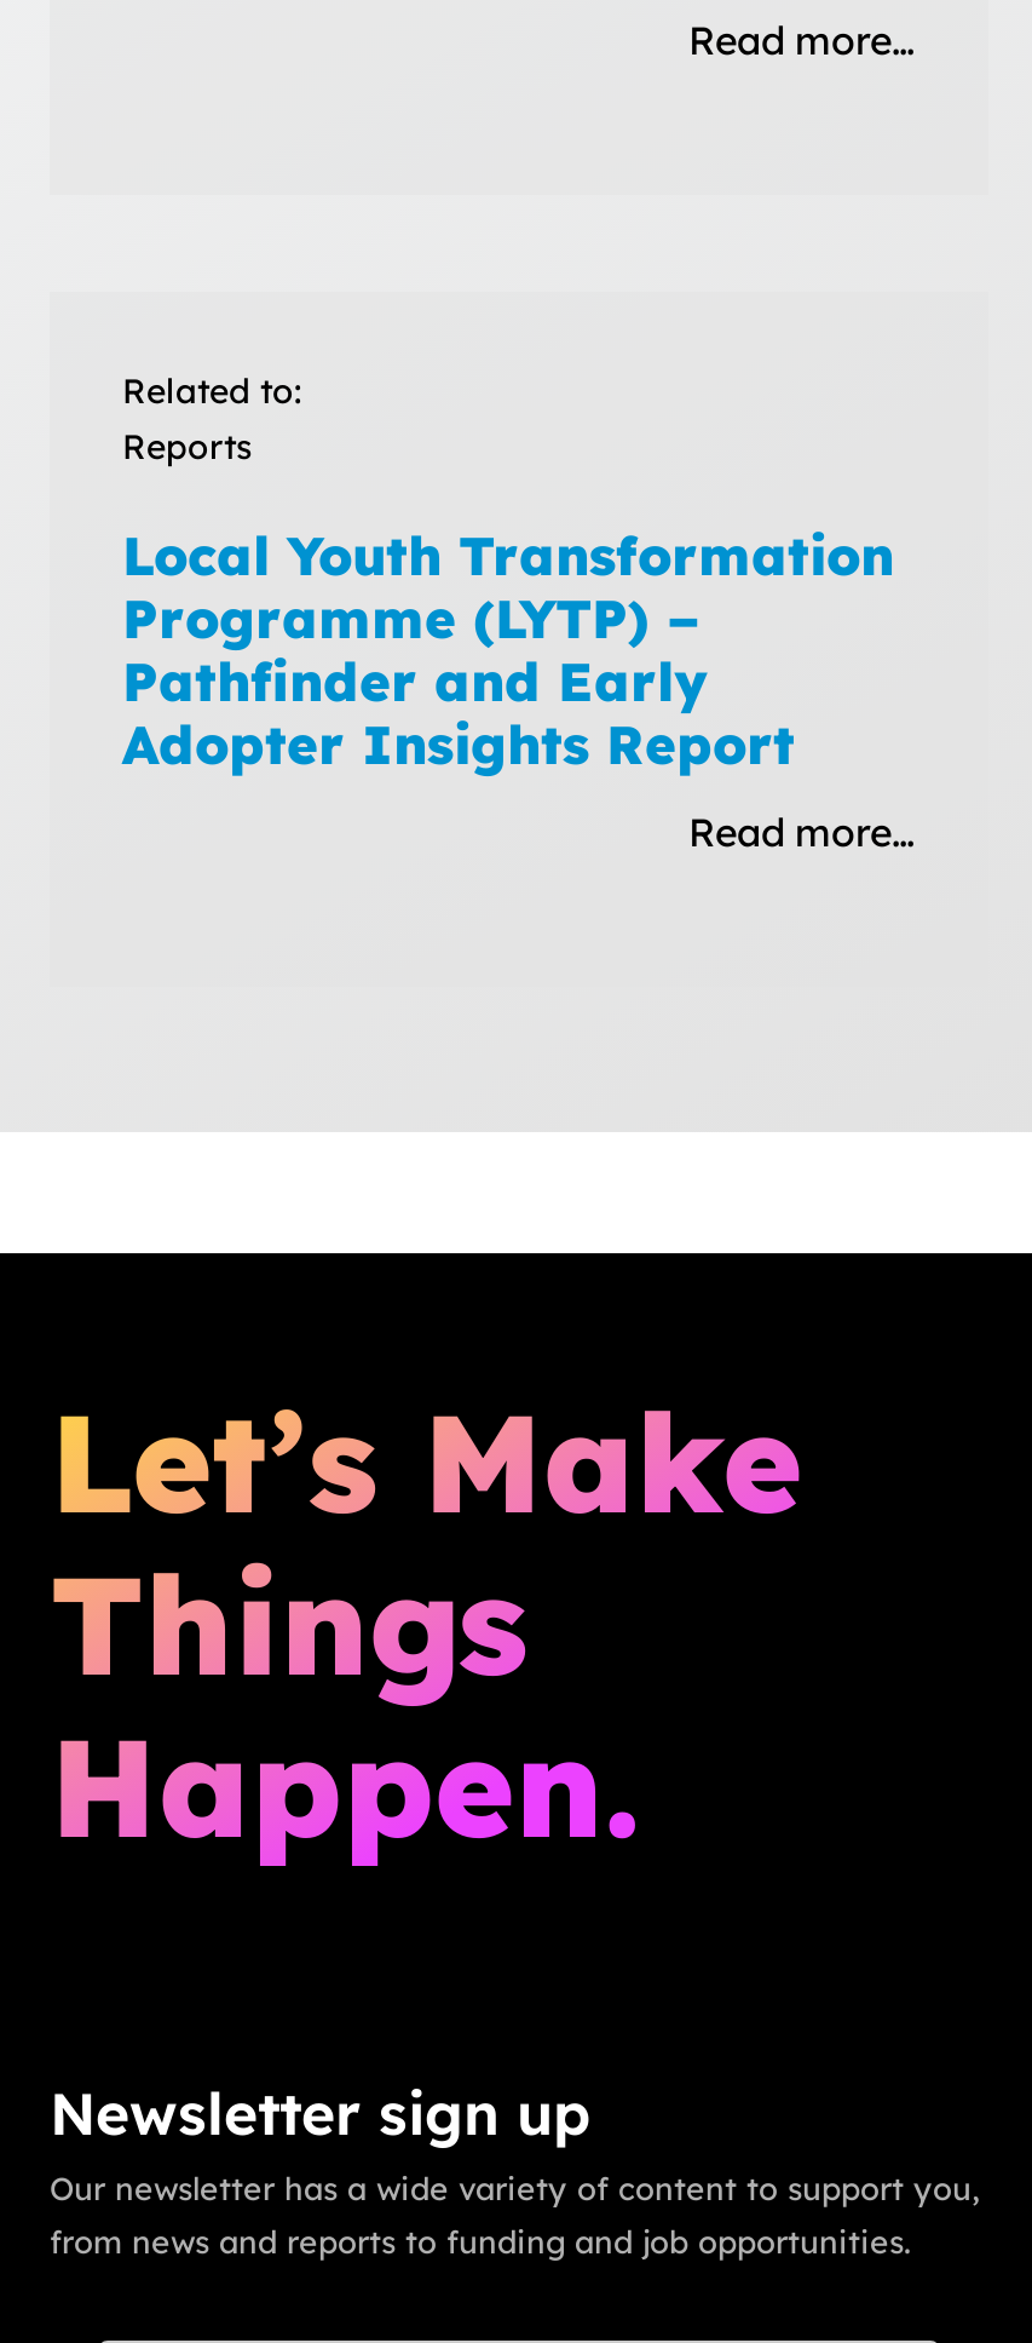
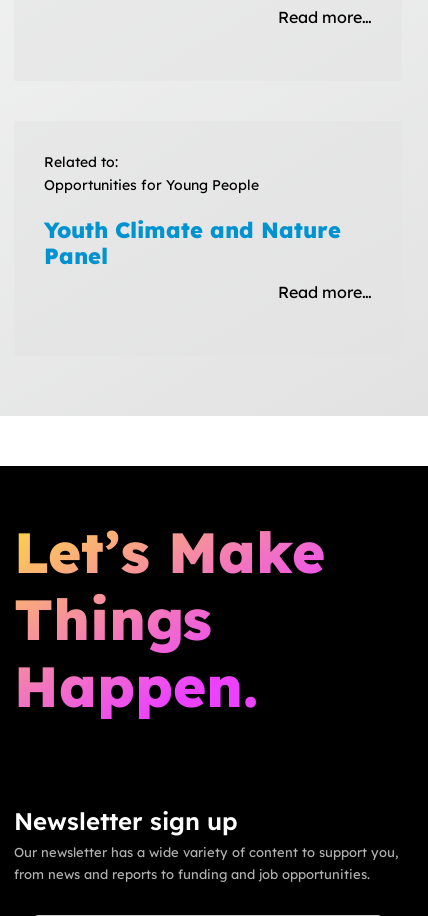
[122,425,253,469] Reports -> [44,176,259,194] Opportunities for Young People
[122,522,894,779] Local Youth Transformation | Programme (LYTP) – | Pathfinder and Early | Adopter Insights Report -> [44,216,341,270] Youth Climate and Nature | Panel

